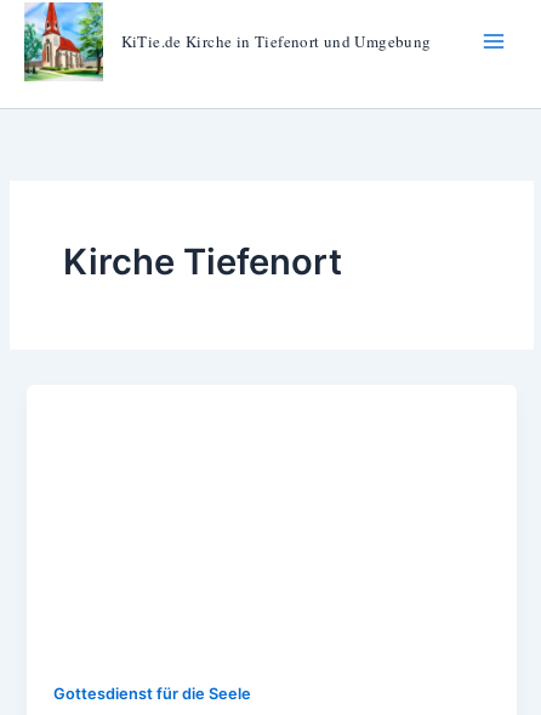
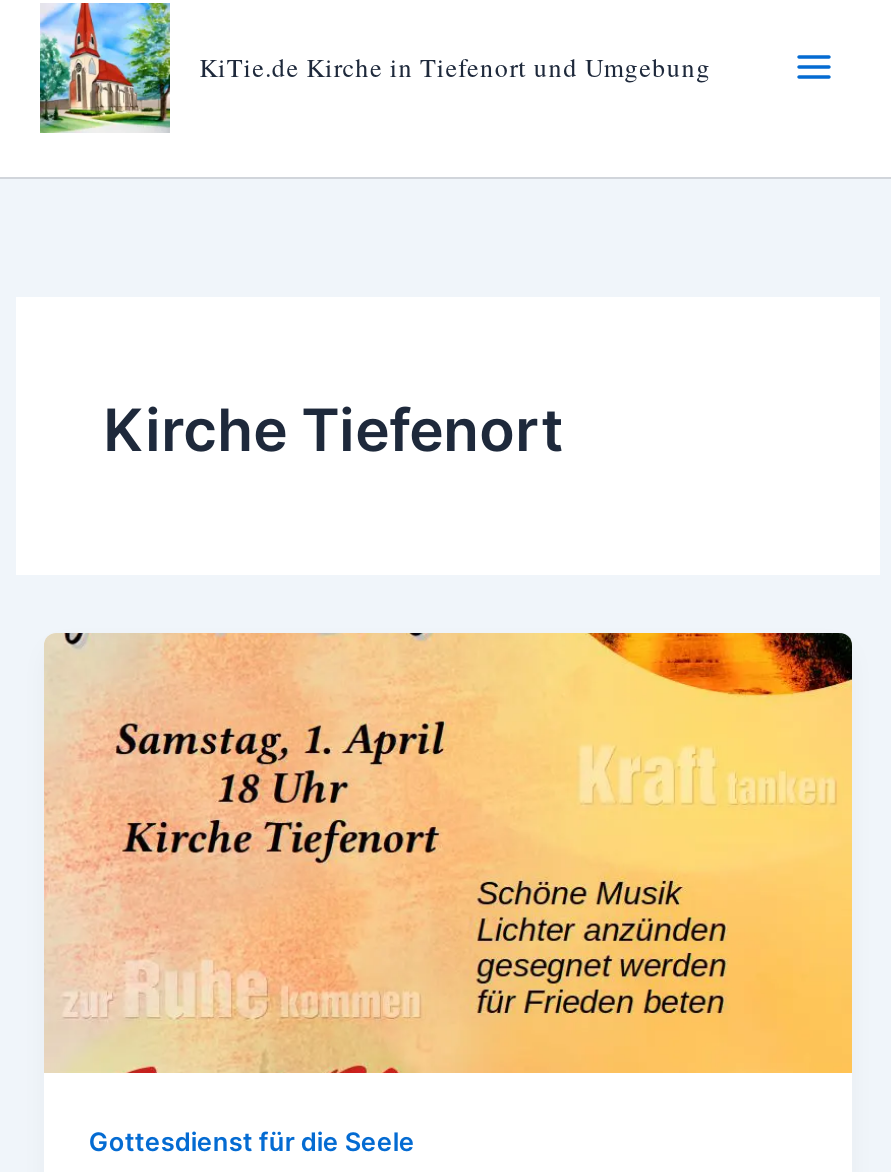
none -> [42,631,854,1075] [image]

